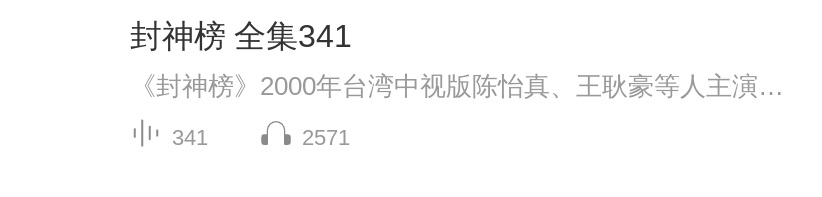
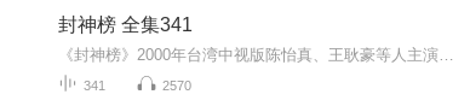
[302,125,350,149] 2571 -> [162,78,191,92] 2570

